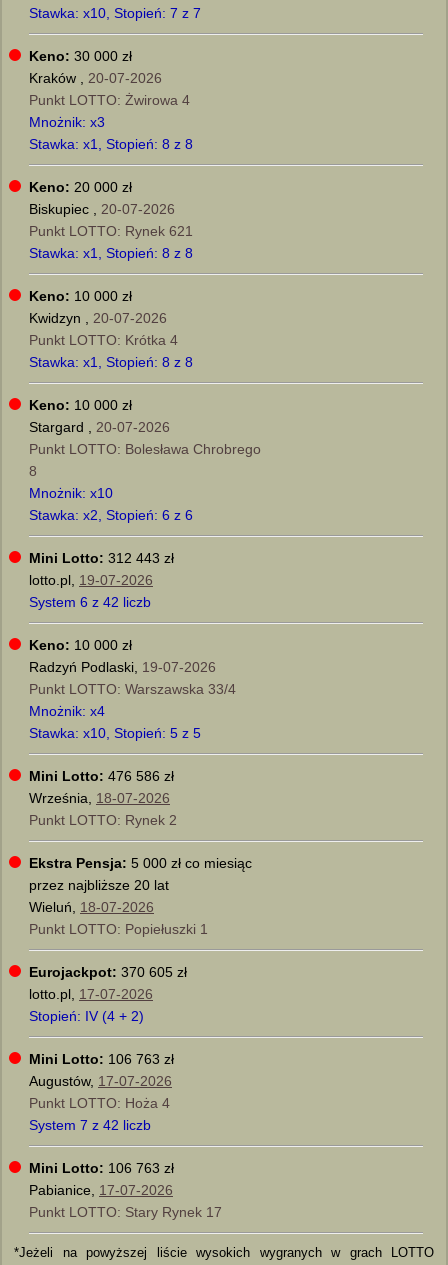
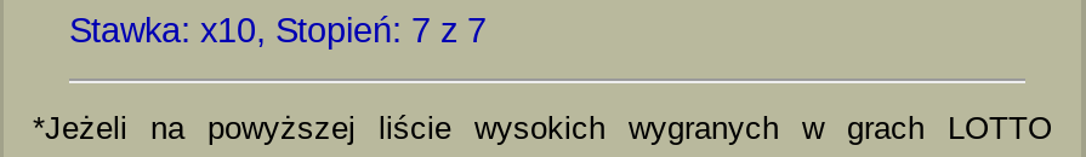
[29,48,261,1220] Keno: 30 000 zł | Kraków , 20-07-2026 | Punkt LOTTO: Żwirowa 4 | Mnożnik: x3 | Stawka: x1, Stopień: 8 z 8 | Keno: 20 000 zł | Biskupiec , 20-07-2026 | Punkt LOTTO: Rynek 621 | Stawka: x1, Stopień: 8 z 8 | Keno: 10 000 zł | Kwidzyn , 20-07-2026 | Punkt LOTTO: Krótka 4 | Stawka: x1, Stopień: 8 z 8 | Keno: 10 000 zł | Stargard , 20-07-2026 | Punkt LOTTO: Bolesława Chrobrego | 8 | Mnożnik: x10 | Stawka: x2, Stopień: 6 z 6 | Mini Lotto: 312 443 zł | lotto.pl, 19-07-2026 | System 6 z 42 liczb | Keno: 10 000 zł | Radzyń Podlaski, 19-07-2026 | Punkt LOTTO: Warszawska 33/4 | Mnożnik: x4 | Stawka: x10, Stopień: 5 z 5 | Mini Lotto: 476 586 zł | Września, 18-07-2026 | Punkt LOTTO: Rynek 2 | Ekstra Pensja: 5 000 zł co miesiąc | przez najbliższe 20 lat | Wieluń, 18-07-2026 | Punkt LOTTO: Popiełuszki 1 | Eurojackpot: 370 605 zł | lotto.pl, 17-07-2026 | Stopień: IV (4 + 2) | Mini Lotto: 106 763 zł | Augustów, 17-07-2026 | Punkt LOTTO: Hoża 4 | System 7 z 42 liczb | Mini Lotto: 106 763 zł | Pabianice, 17-07-2026 | Punkt LOTTO: Stary Rynek 17 -> none

